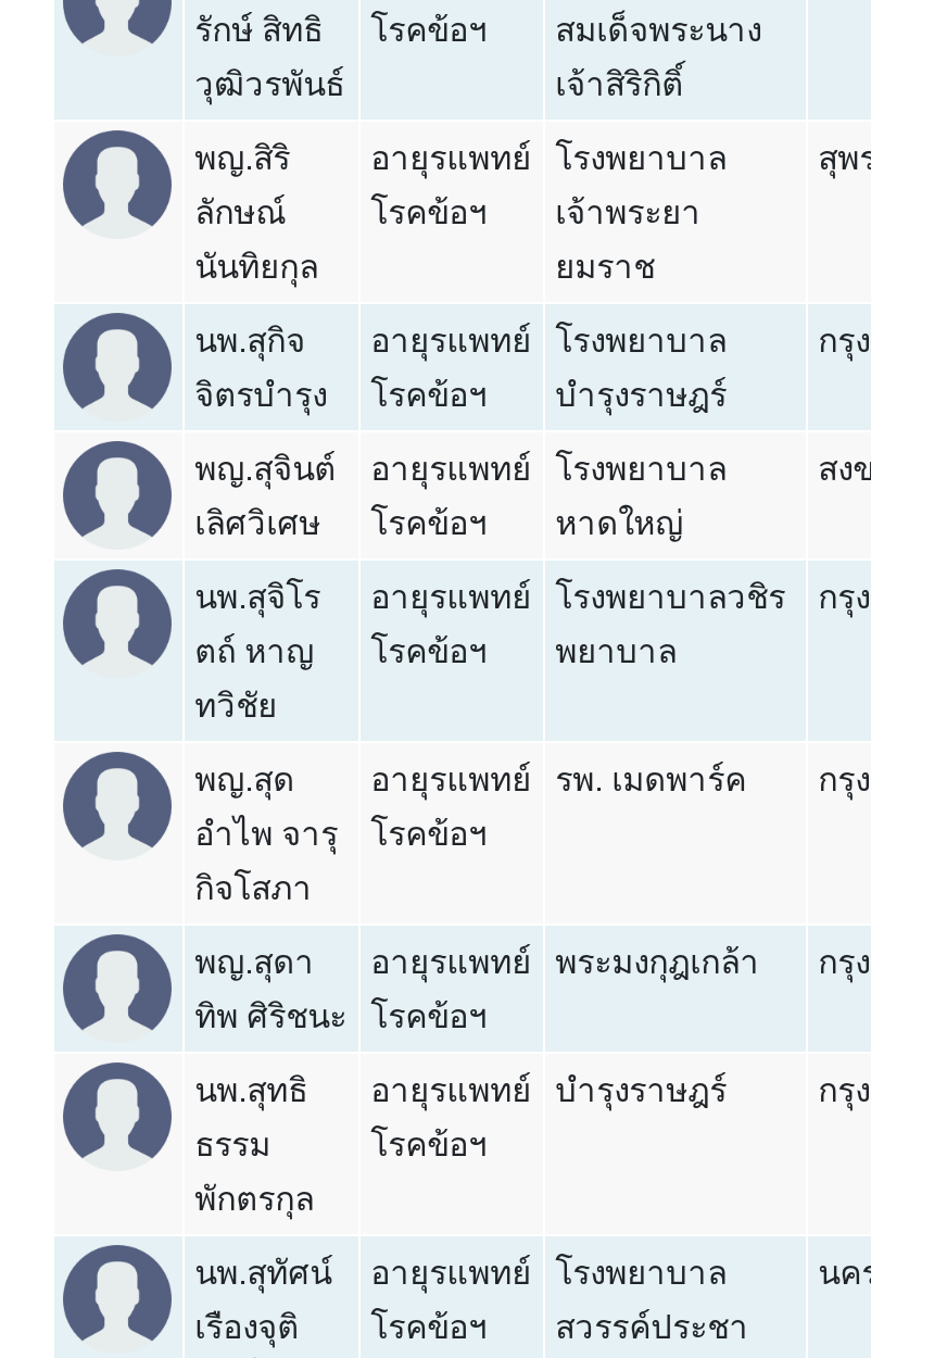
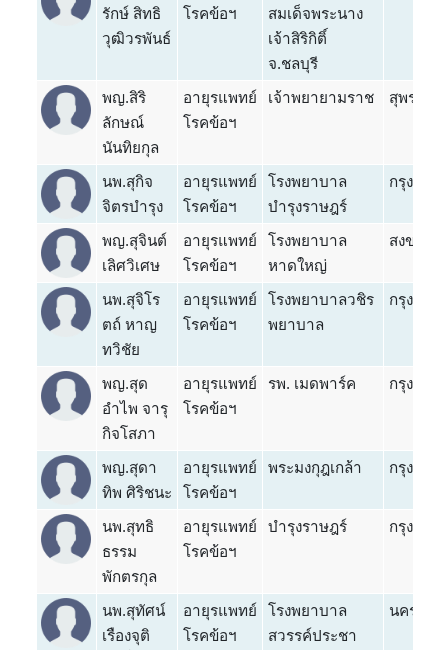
none -> [268,55,318,72] จ.ชลบุรี
[555,139,727,285] โรงพยาบาล | เจ้าพระยา | ยมราช -> [268,89,374,106] เจ้าพยายามราช

